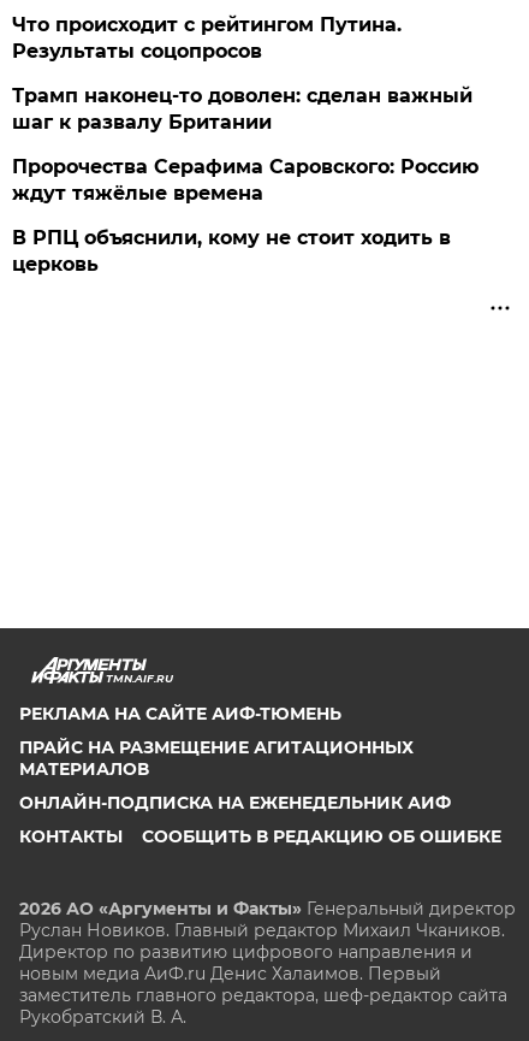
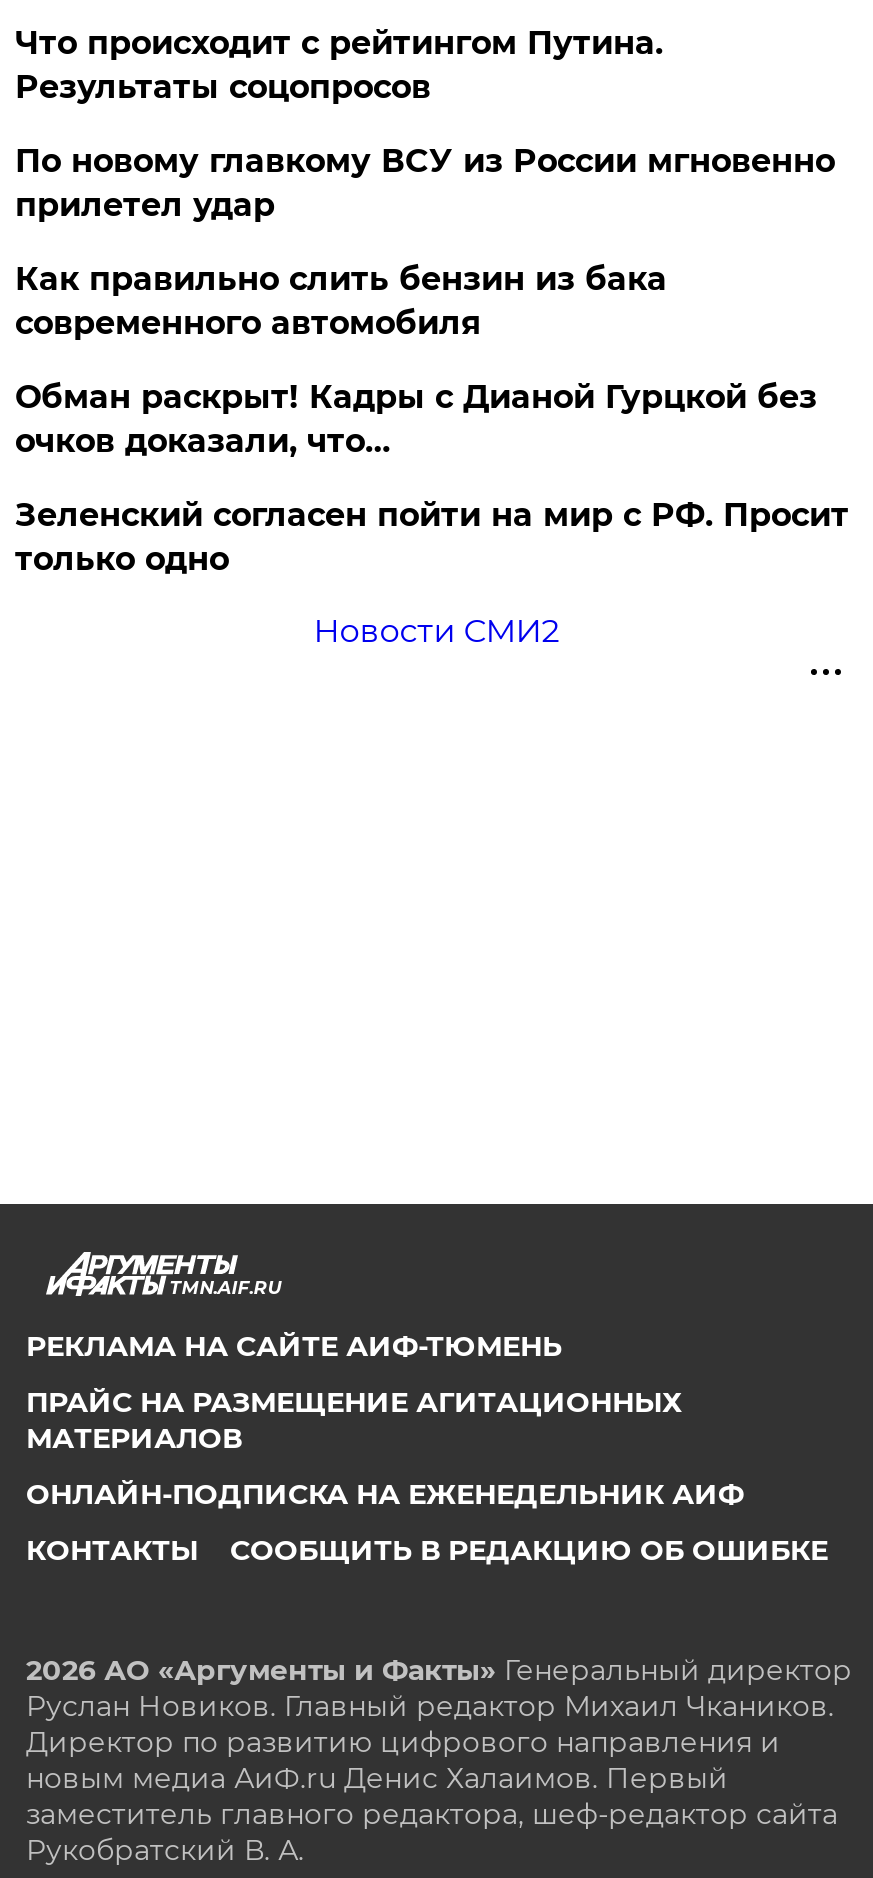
[13,84,479,276] Трамп наконец-то доволен: сделан важный | шаг к развалу Британии | Пророчества Серафима Саровского: Россию | ждут тяжёлые времена | В РПЦ объяснили, кому не стоит ходить в | церковь -> [15,141,849,649] По новому главкому ВСУ из России мгновенно | прилетел удар | Как правильно слить бензин из бака | современного автомобиля | Обман раскрыт! Кадры с Дианой Гурцкой без | очков доказали, что… | Зеленский согласен пойти на мир с РФ. Просит | только одно | Новости СМИ2

